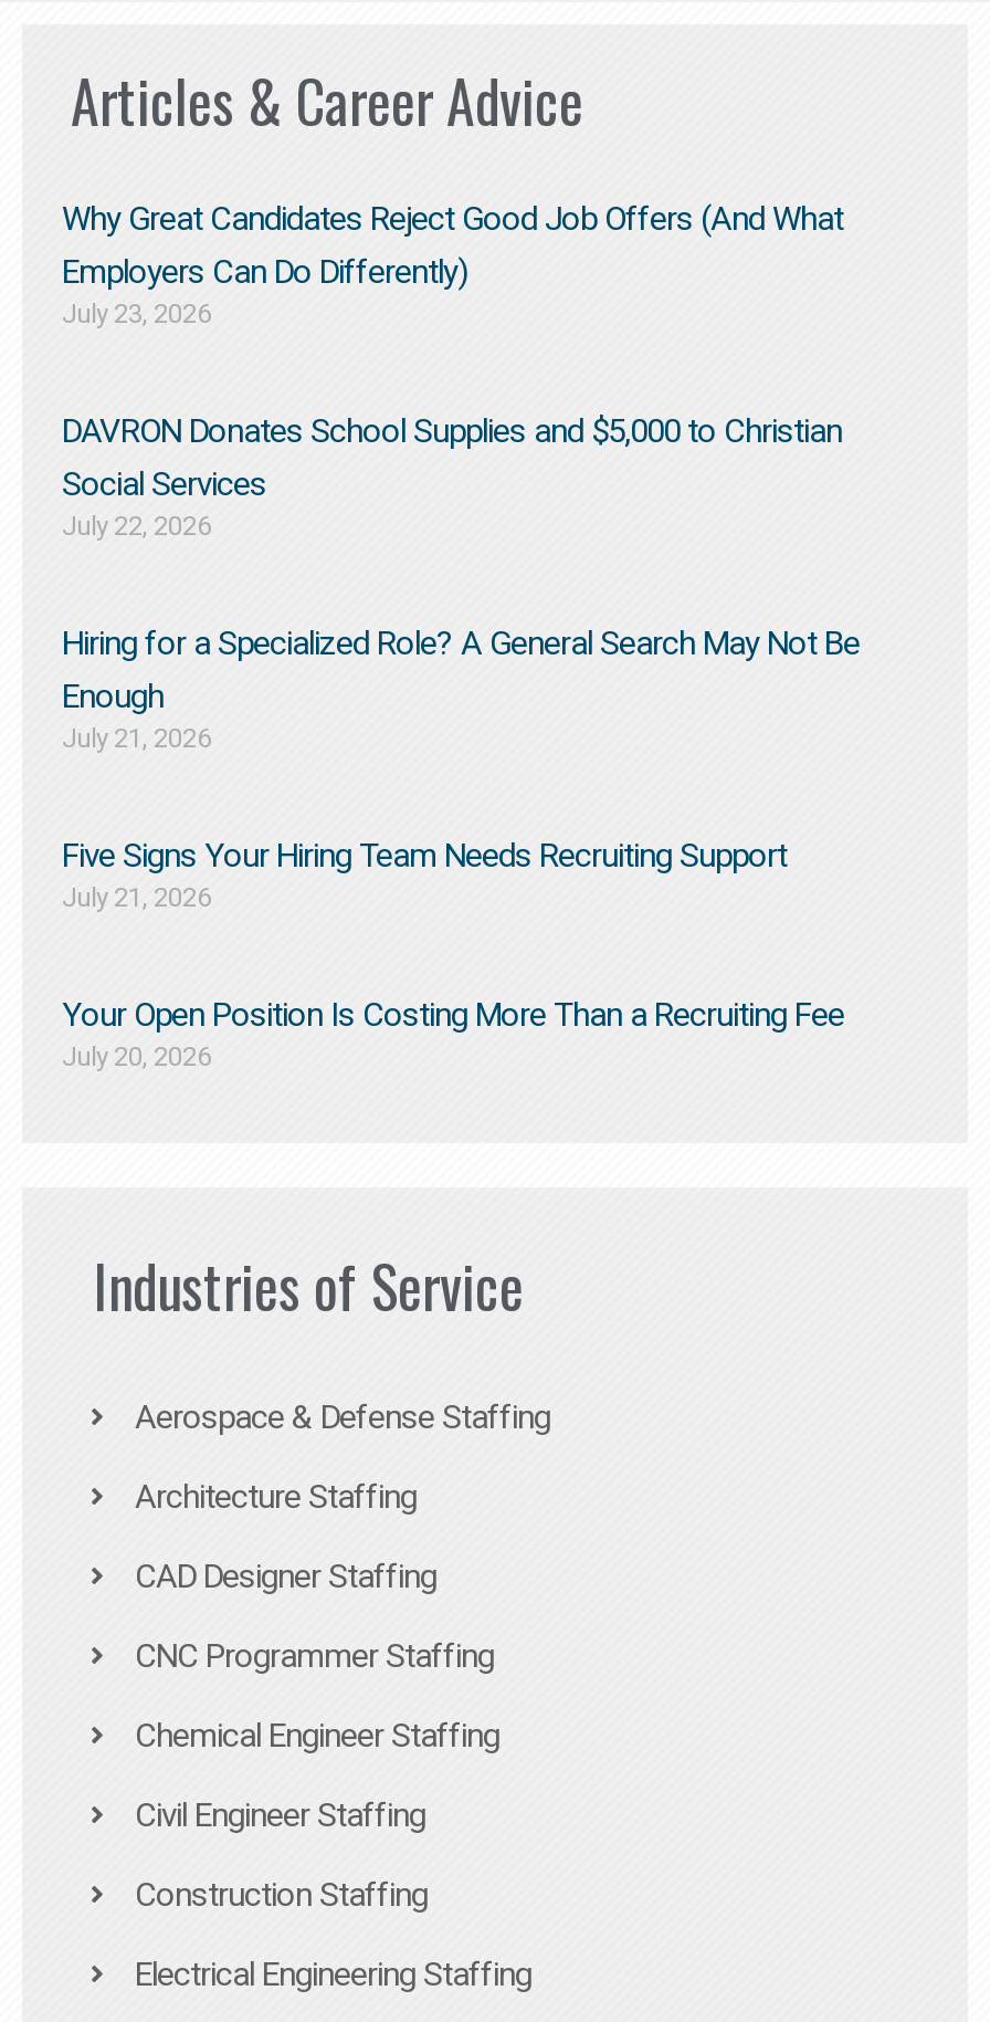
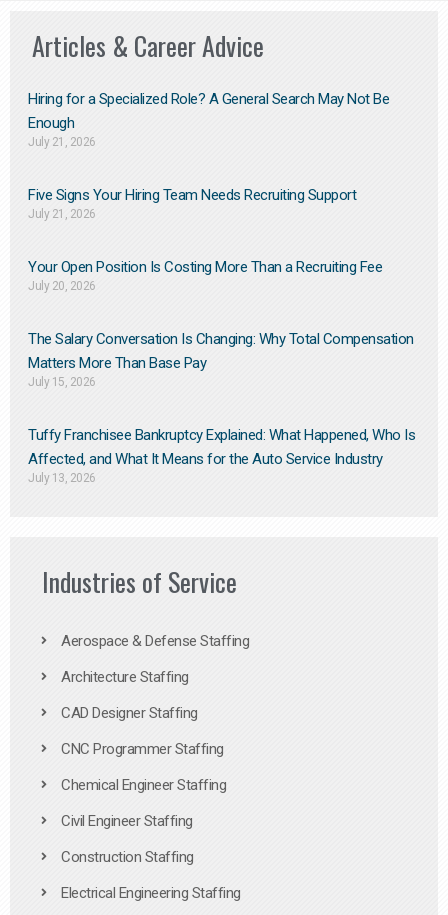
[62,198,843,541] Why Great Candidates Reject Good Job Offers (And What | Employers Can Do Differently) | July 23, 2026 | DAVRON Donates School Supplies and $5,000 to Christian | Social Services | July 22, 2026 -> none
moved [62,623,860,1072] -> [28,90,389,293]: Hiring for a Specialized Role? A General Search May Not Be | Enough | July 21, 2026 | Five Signs Your Hiring Team Needs Recruiting Support | July 21, 2026 | Your Open Position Is Costing More Than a Recruiting Fee | July 20, 2026
none -> [28,330,415,485] The Salary Conversation Is Changing: Why Total Compensation | Matters More Than Base Pay | July 15, 2026 | Tuffy Franchisee Bankruptcy Explained: What Happened, Who Is | Affected, and What It Means for the Auto Service Industry | July 13, 2026

